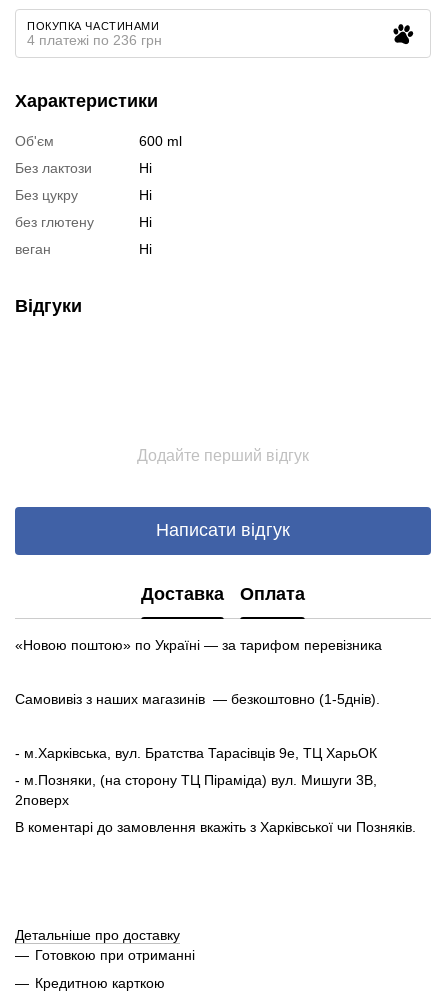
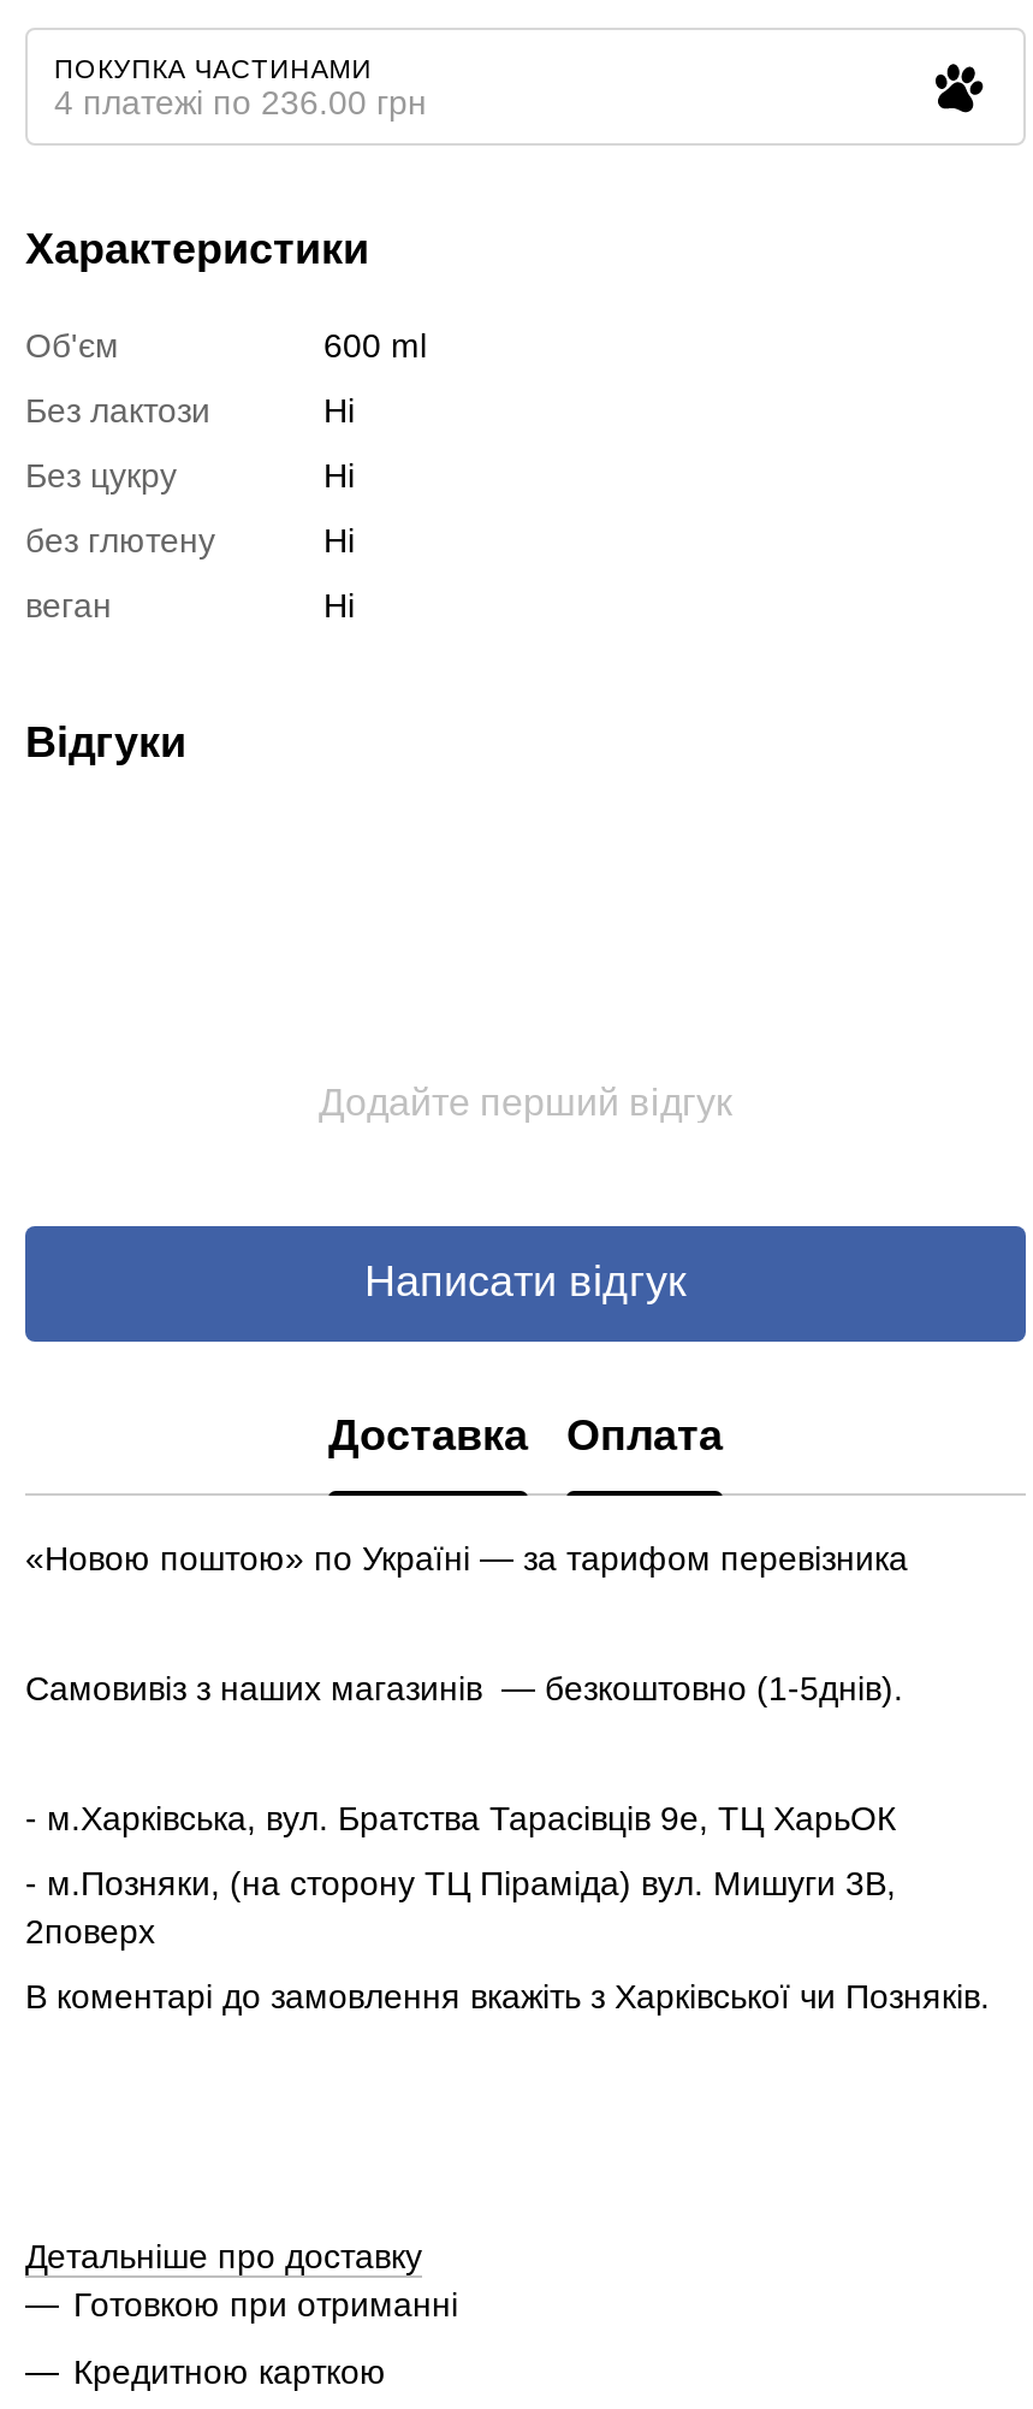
[27,32,162,48] 4 платежі по 236 грн -> [54,82,427,121] 4 платежі по 236.00 грн

